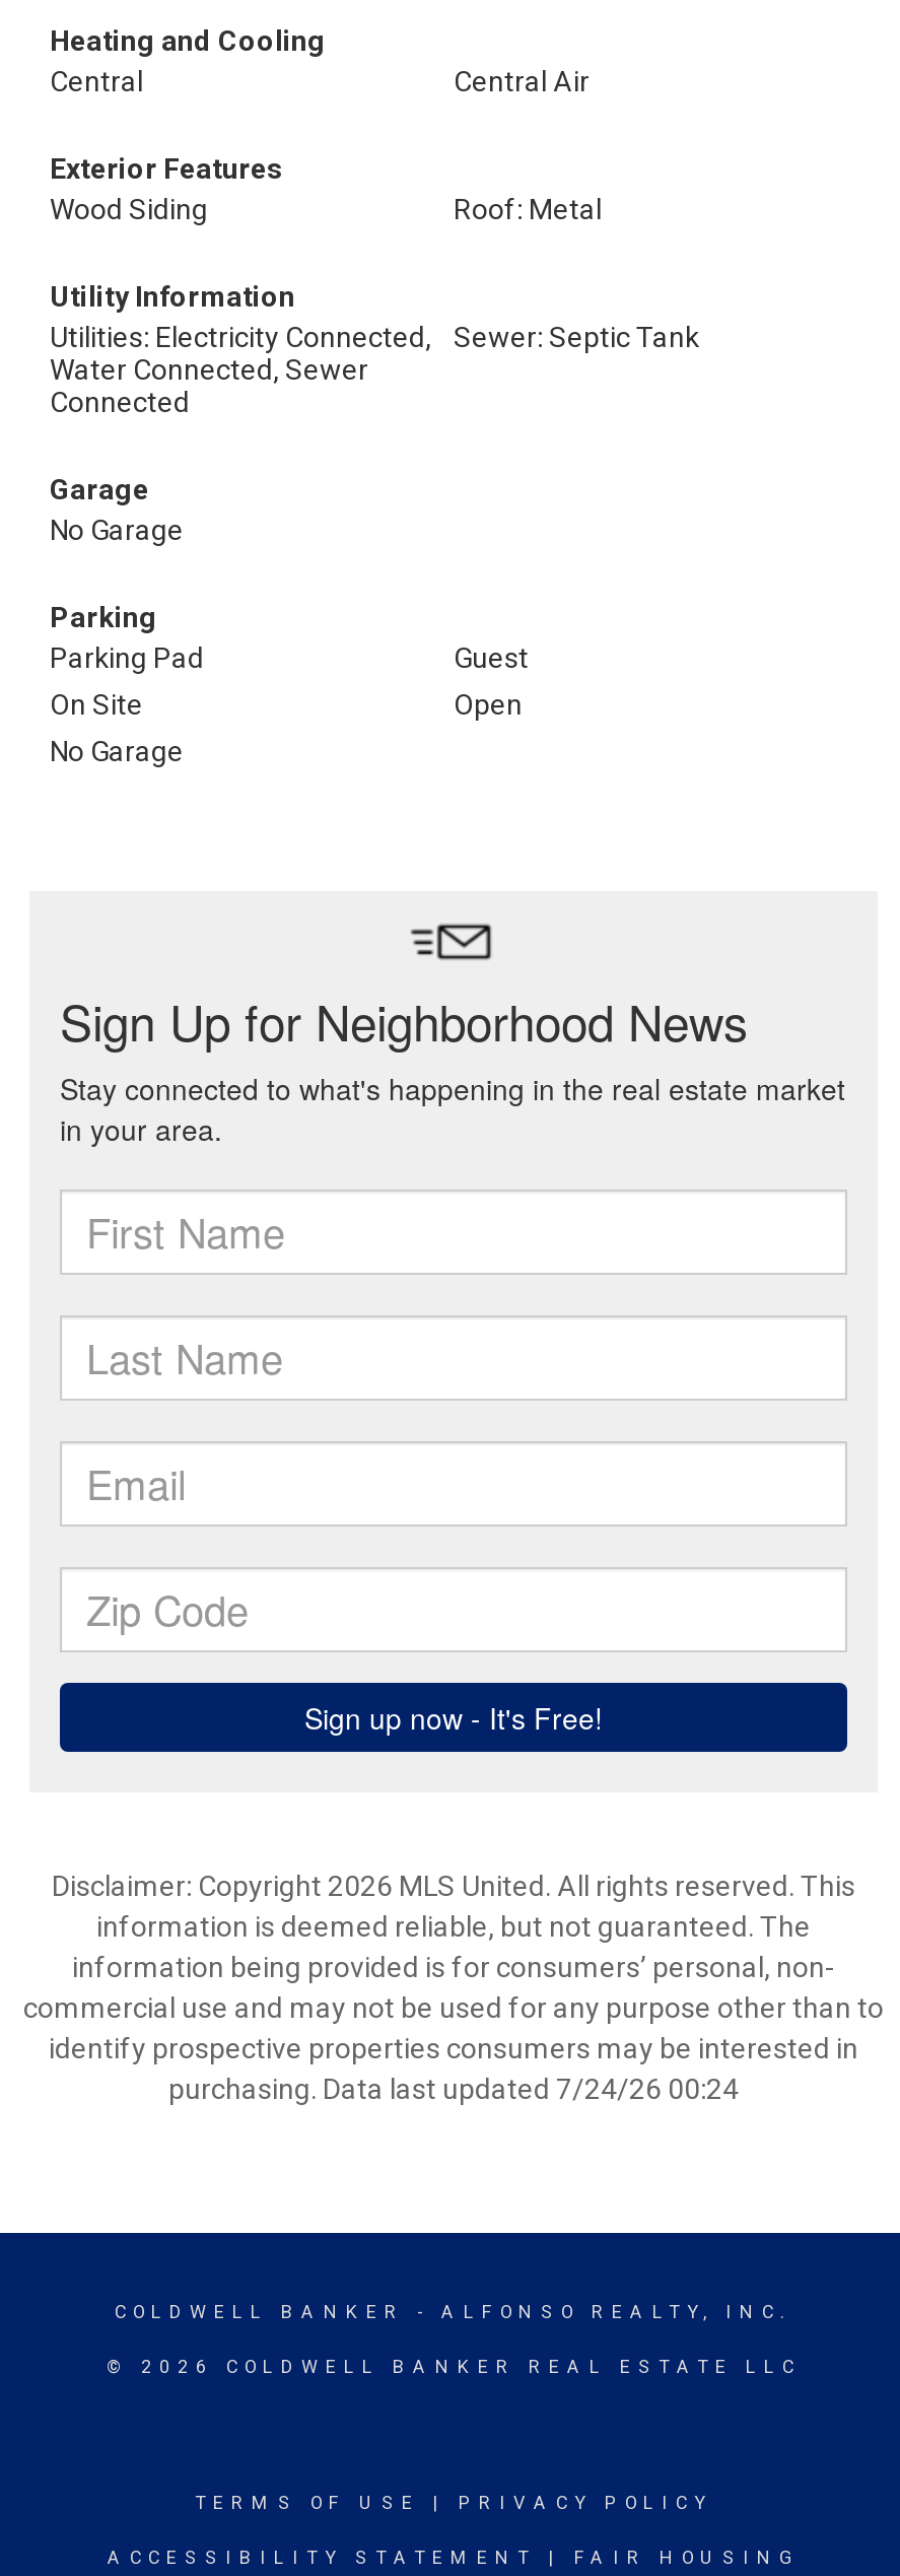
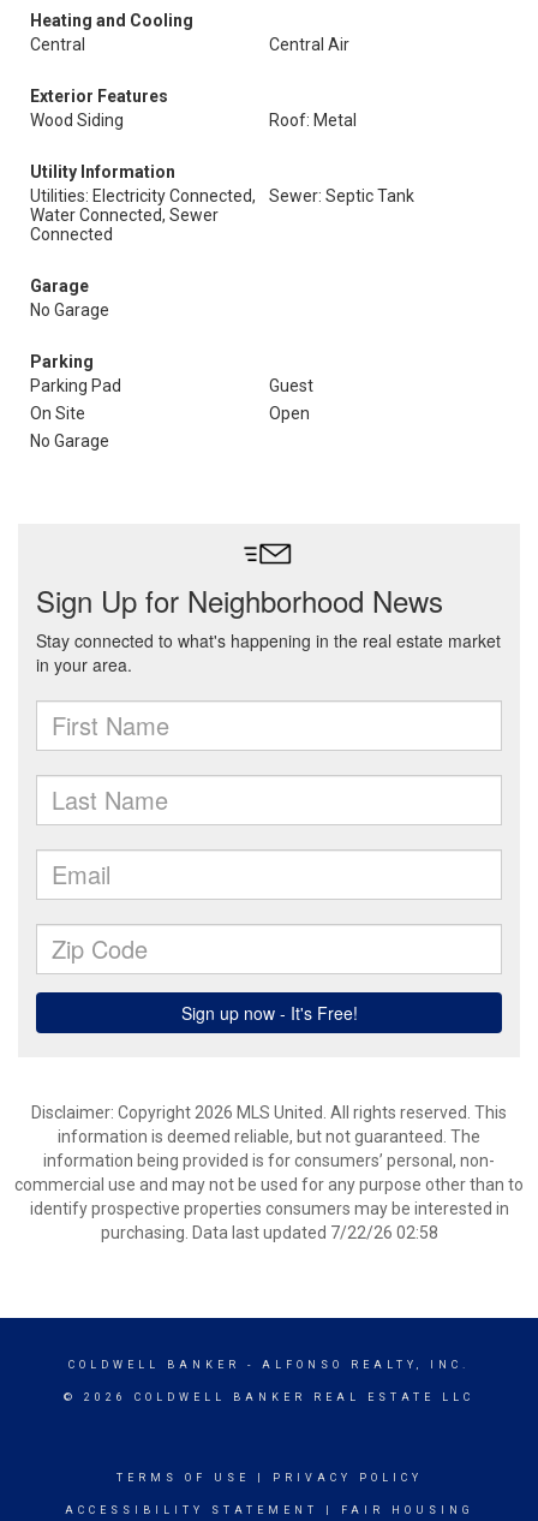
[168,2073,739,2105] purchasing. Data last updated 7/24/26 00:24 -> [100,1223,438,1242] purchasing. Data last updated 7/22/26 02:58

